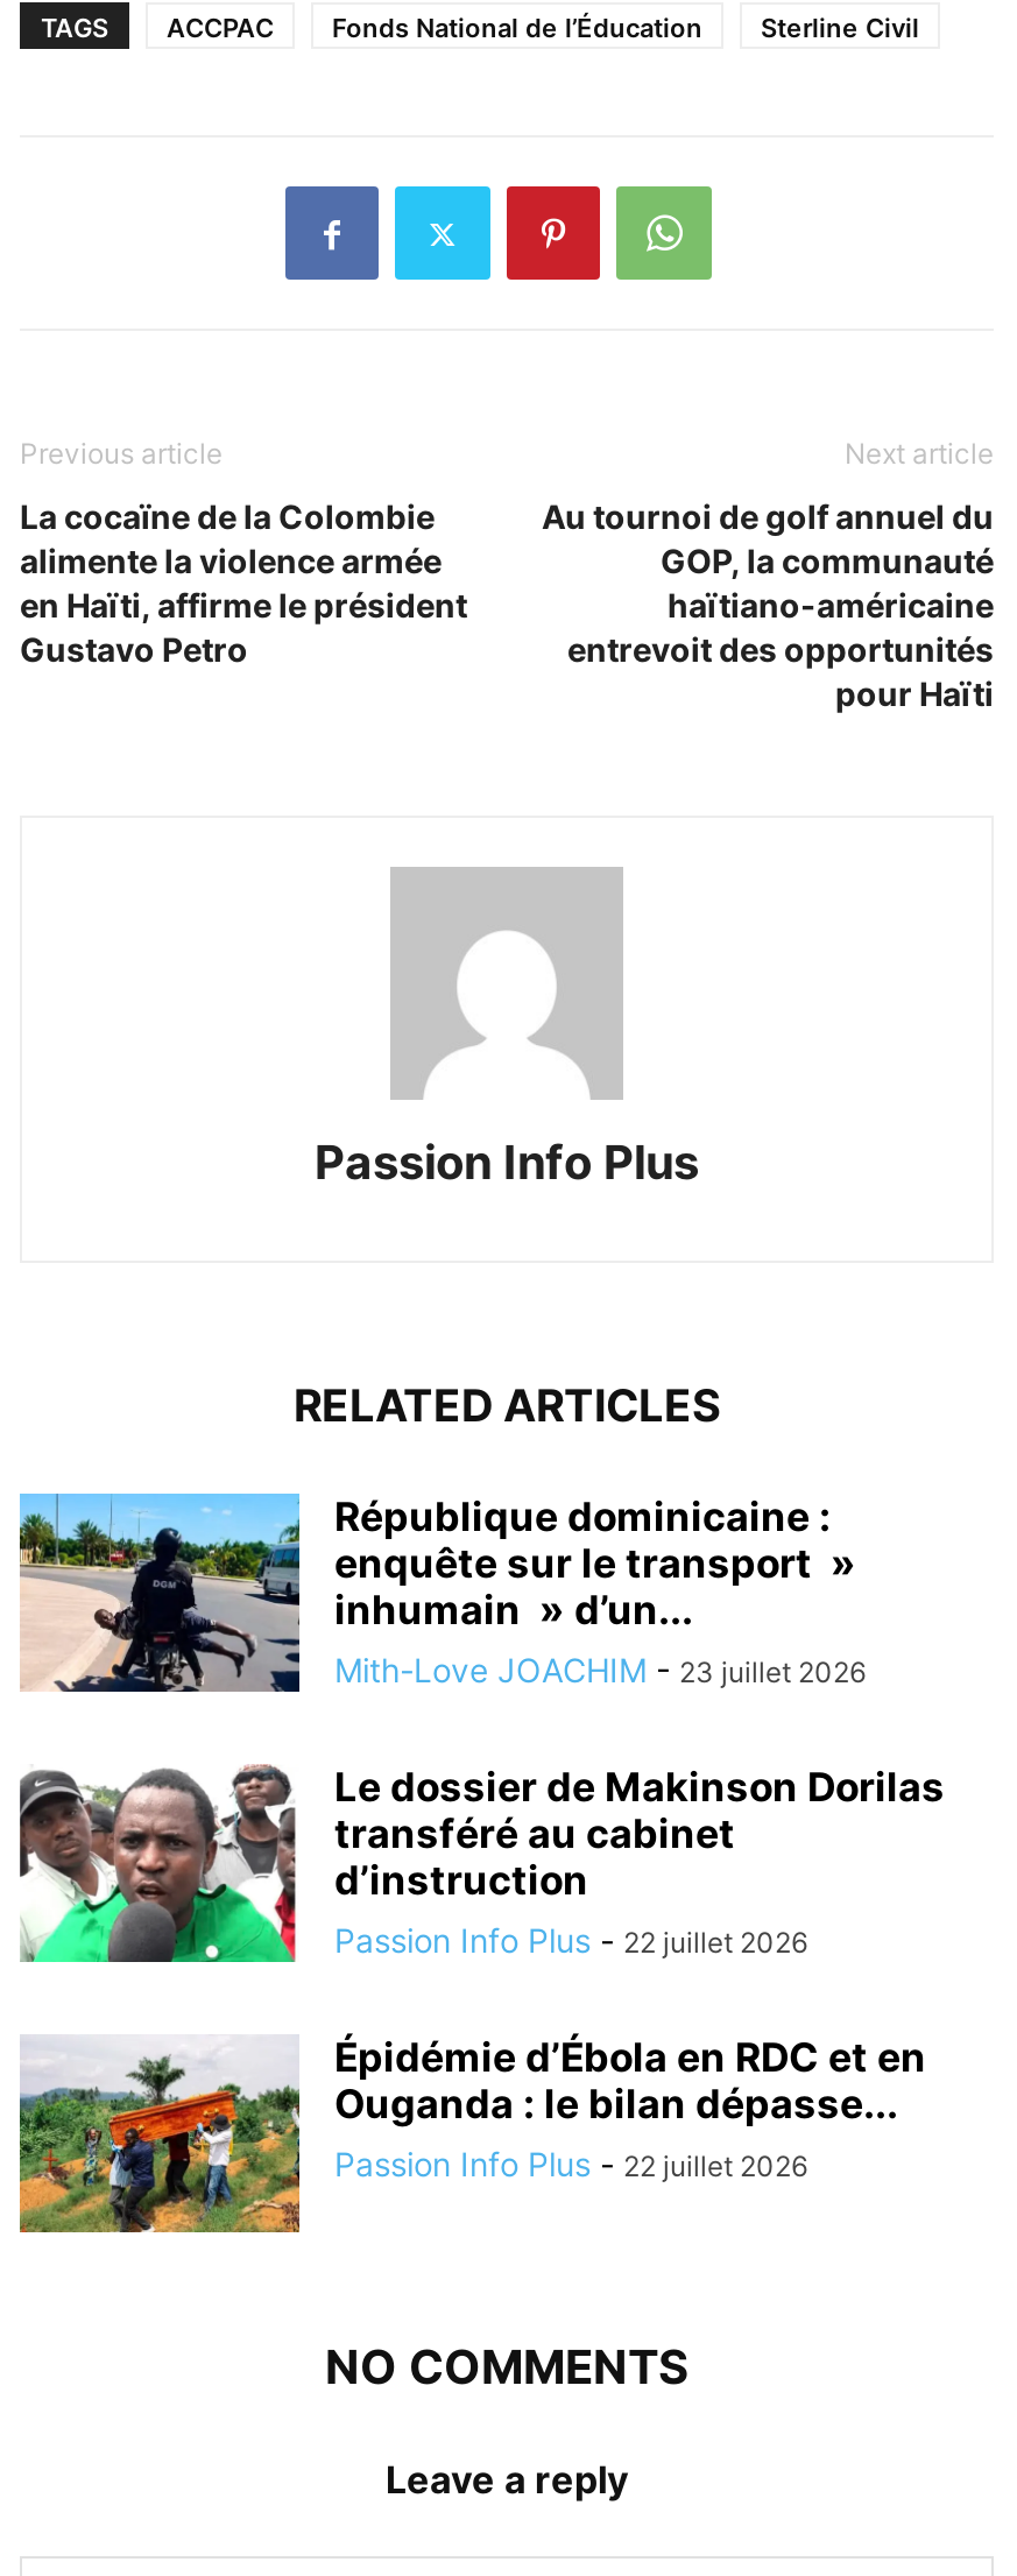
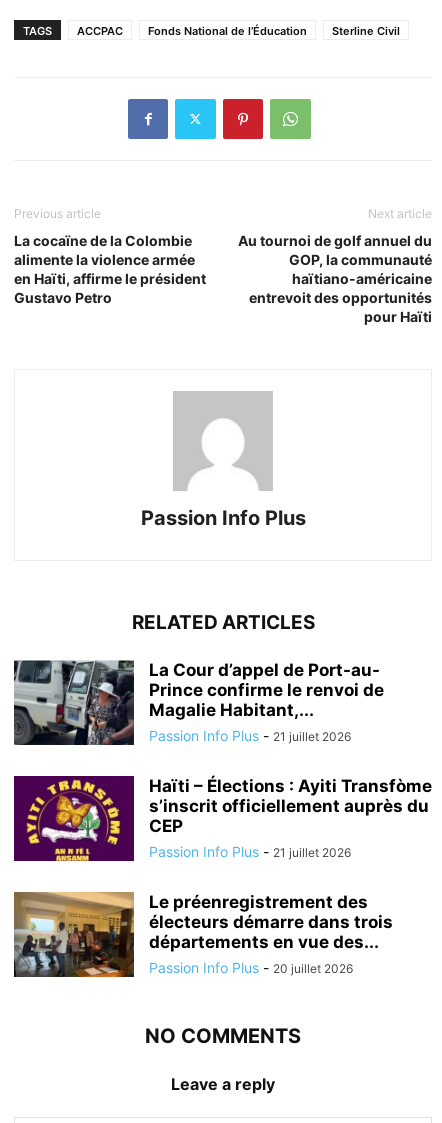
[20,1492,866,1695] [image] | République dominicaine : | enquête sur le transport » | inhumain » d’un... | Mith-Love JOACHIM - 23 juillet 2026 -> [13,659,384,746] [image] | La Cour d’appel de Port-au- | Prince confirme le renvoi de | Magalie Habitant,... | Passion Info Plus - 21 juillet 2026
[17,1763,945,1965] [image] | Le dossier de Makinson Dorilas | transféré au cabinet | d’instruction | Passion Info Plus - 22 juillet 2026 -> [13,775,432,862] [image] | Haïti – Élections : Ayiti Transfòme | s’inscrit officiellement auprès du | CEP | Passion Info Plus - 21 juillet 2026
[17,2035,926,2233] [image] | Épidémie d’Ébola en RDC et en | Ouganda : le bilan dépasse... | Passion Info Plus - 22 juillet 2026 -> [13,891,393,978] [image] | Le préenregistrement des | électeurs démarre dans trois | départements en vue des... | Passion Info Plus - 20 juillet 2026

